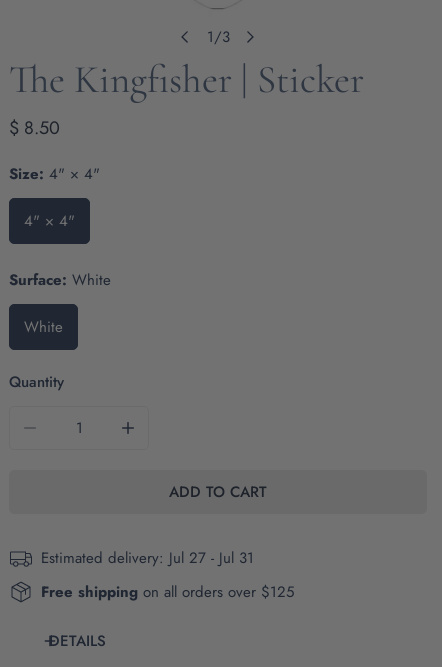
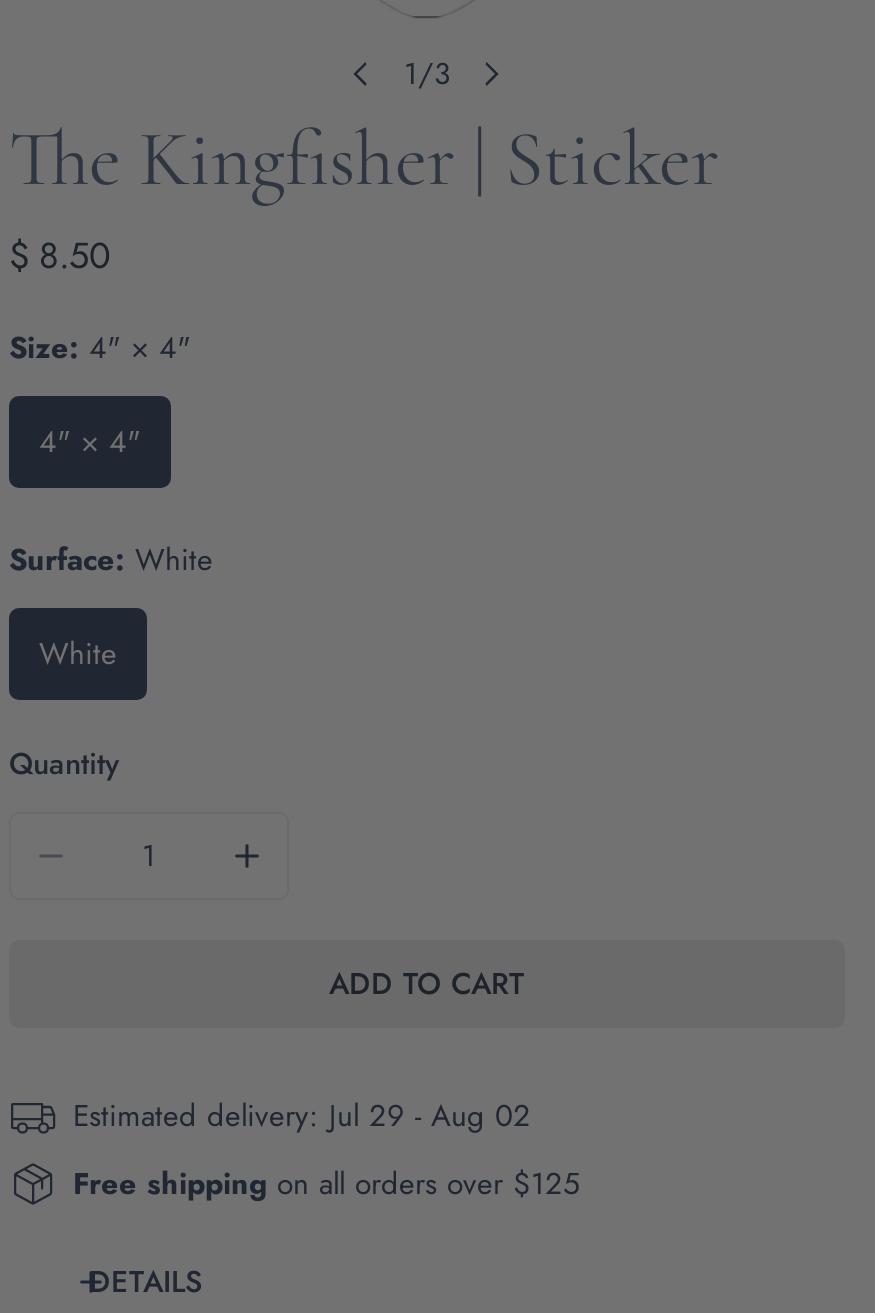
[41,547,254,569] Estimated delivery: Jul 27 - Jul 31 -> [73,1094,531,1138] Estimated delivery: Jul 29 - Aug 02

